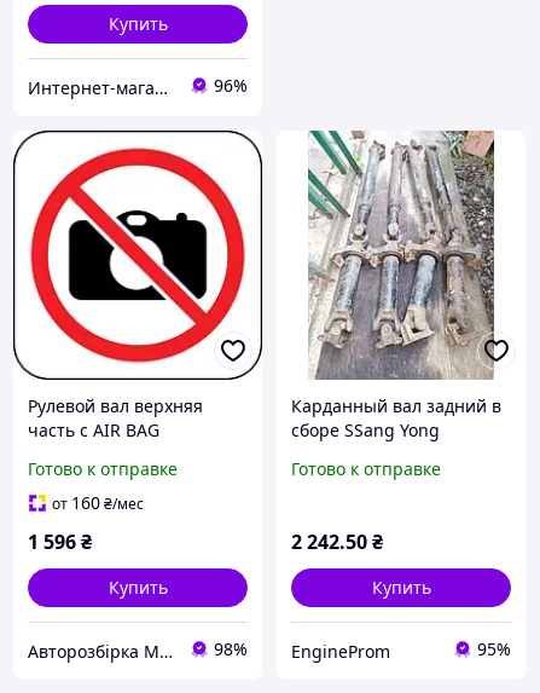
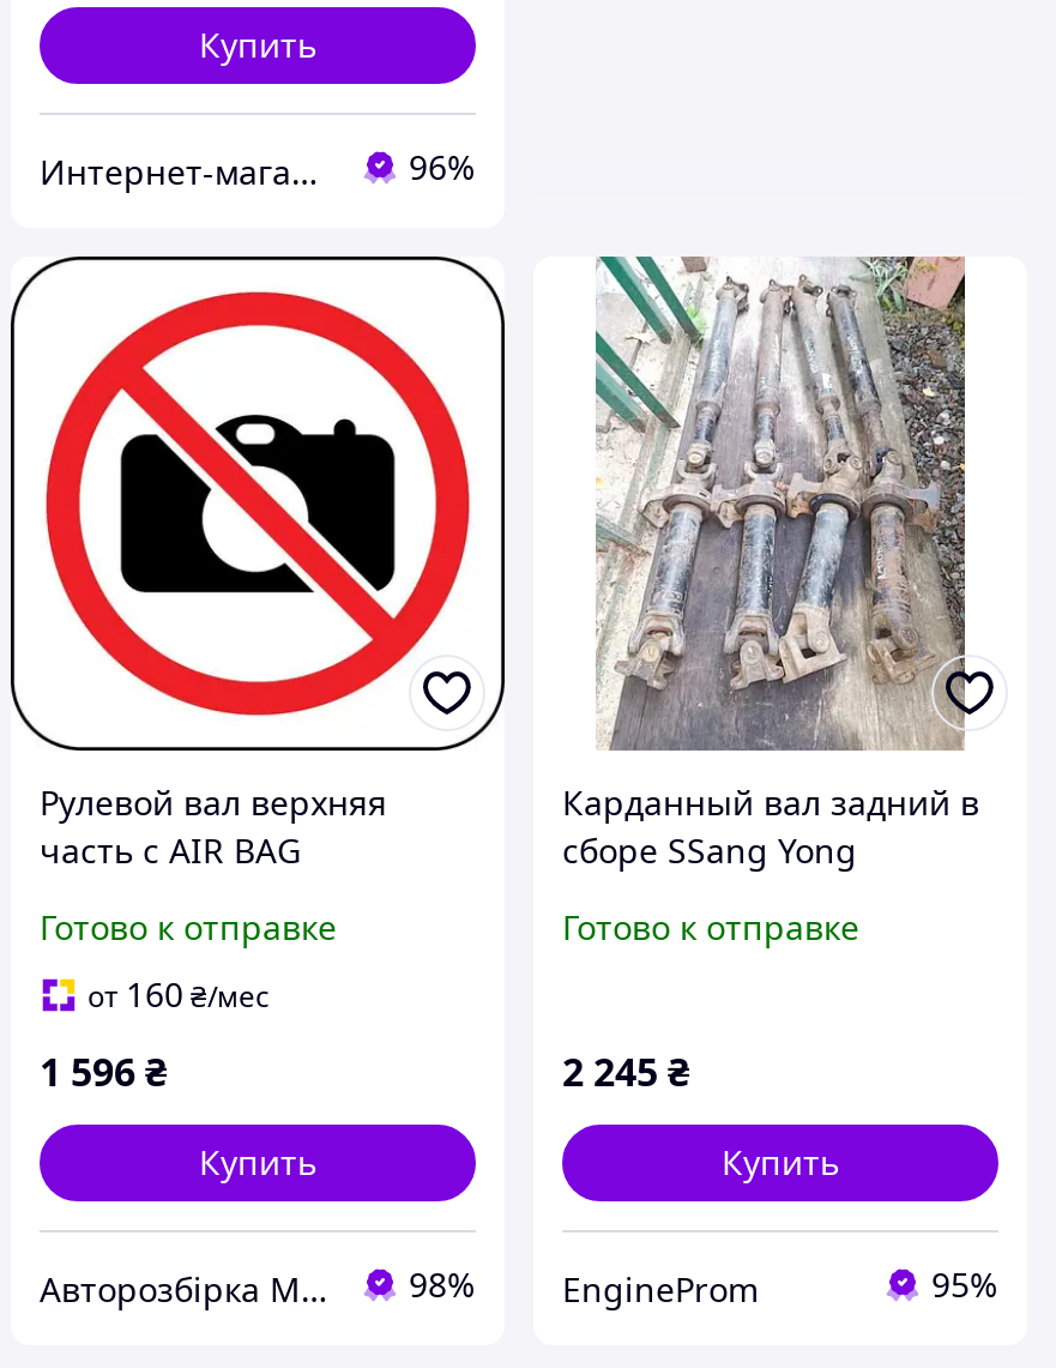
[291,529,383,555] 2 242.50 ₴ -> [562,1046,689,1098] 2 245 ₴

